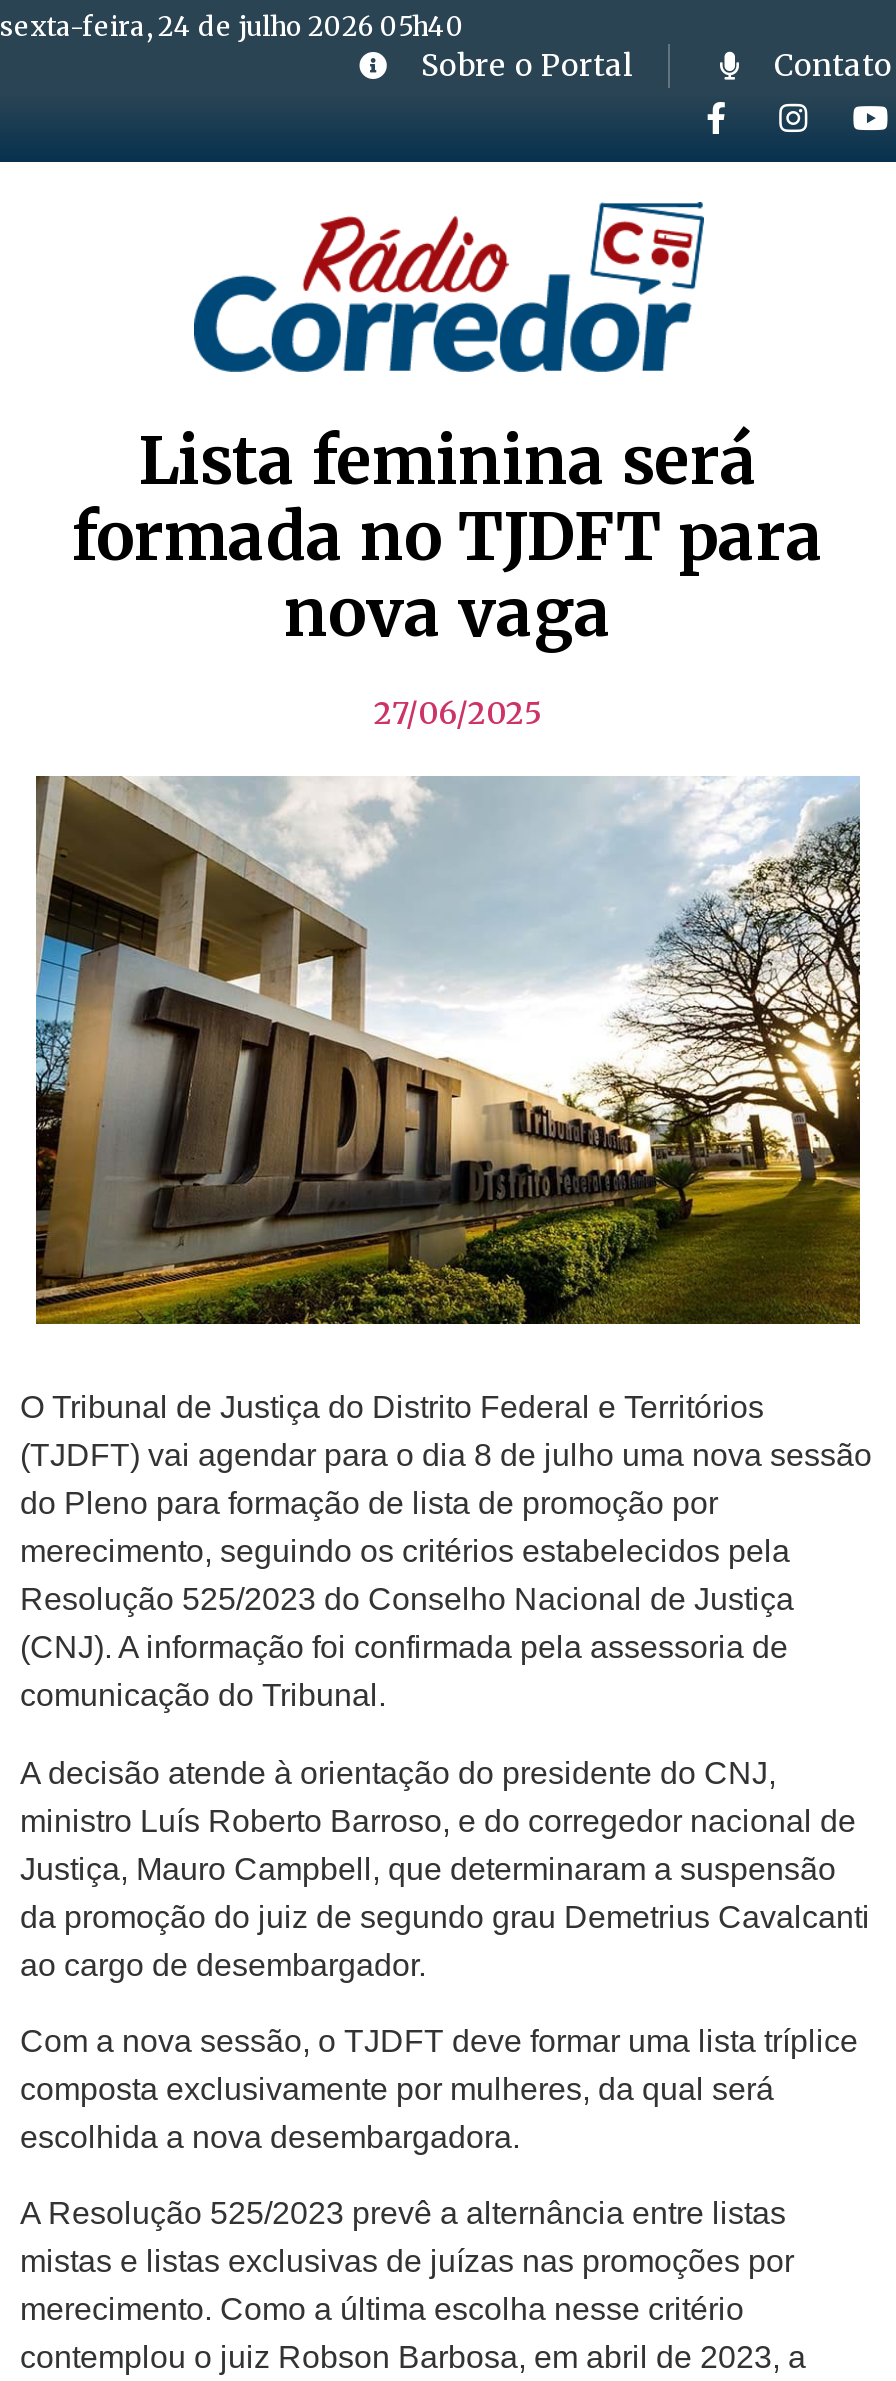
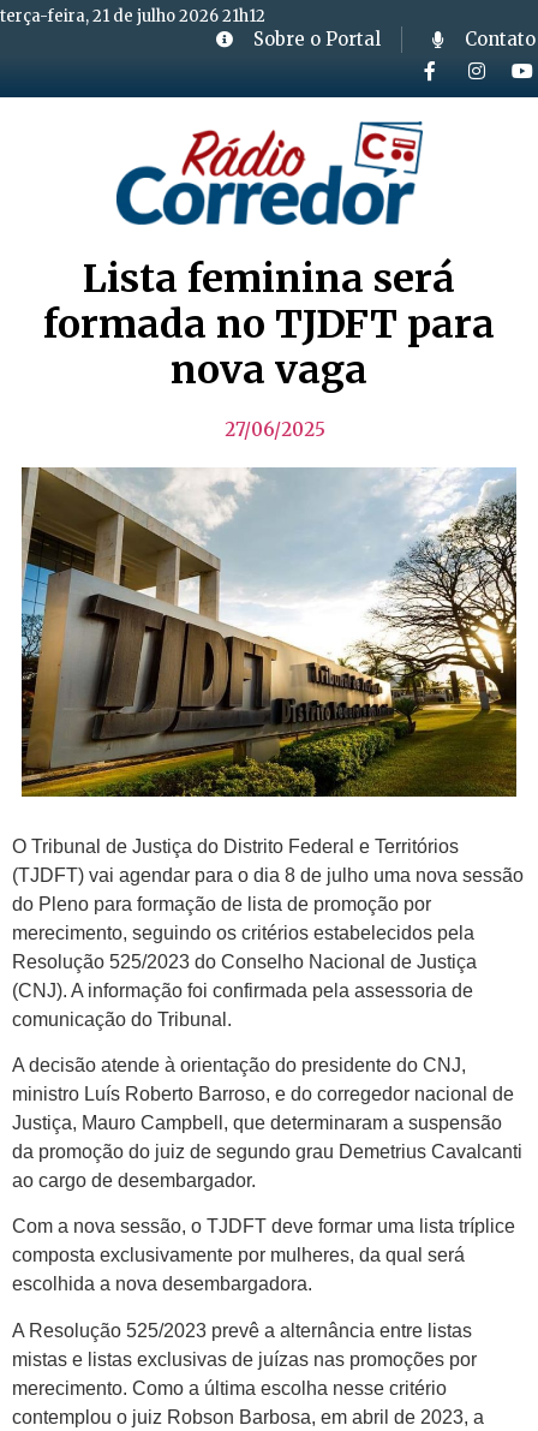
[0,10,464,44] sexta-feira, 24 de julho 2026 05h40 -> [0,6,265,26] terça-feira, 21 de julho 2026 21h12

